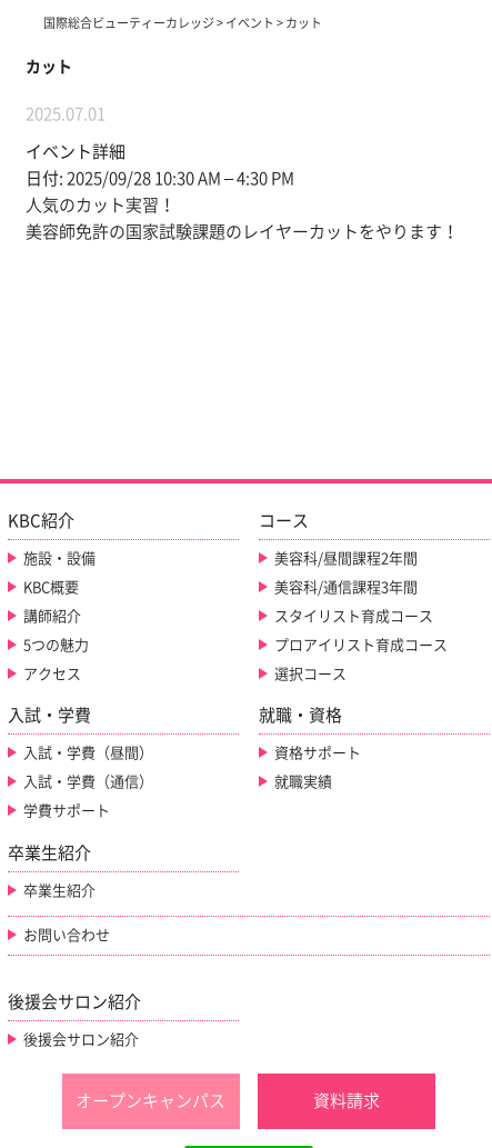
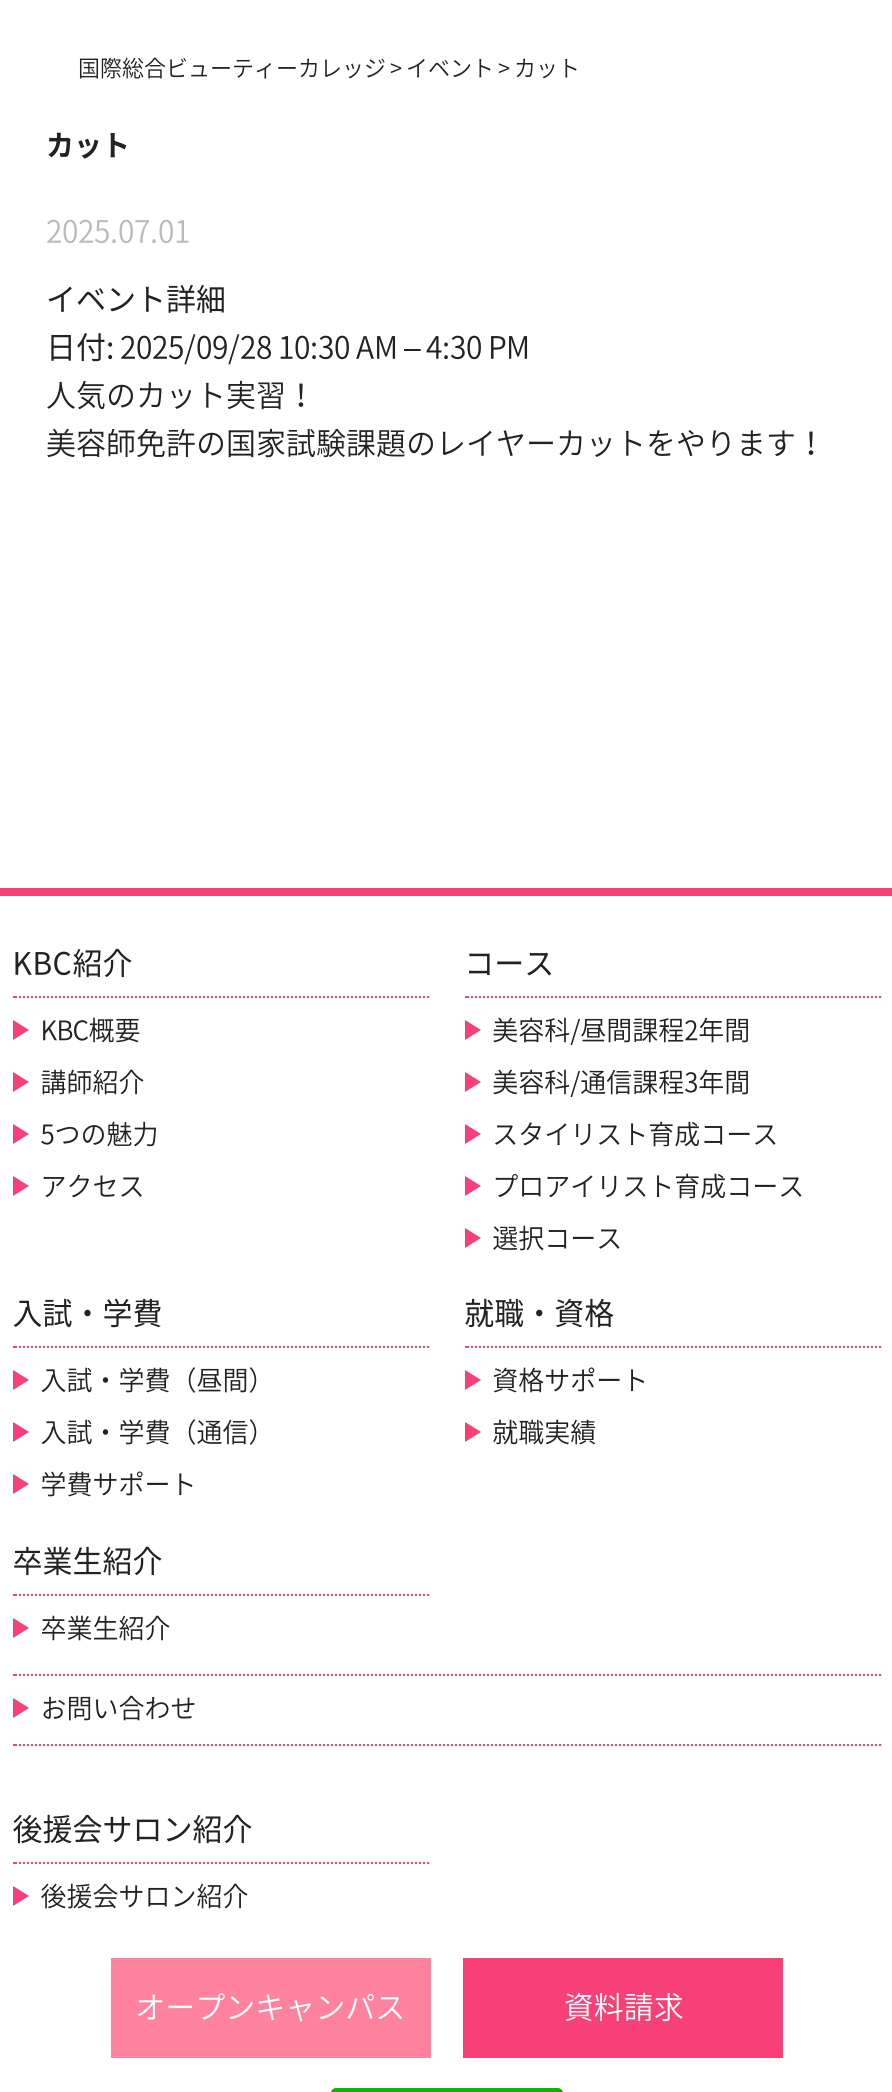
[23,551,95,565] 施設・設備 -> none
moved [23,580,89,681] -> [40,1017,158,1199]: KBC概要 | 講師紹介 | 5つの魅力 | アクセス

